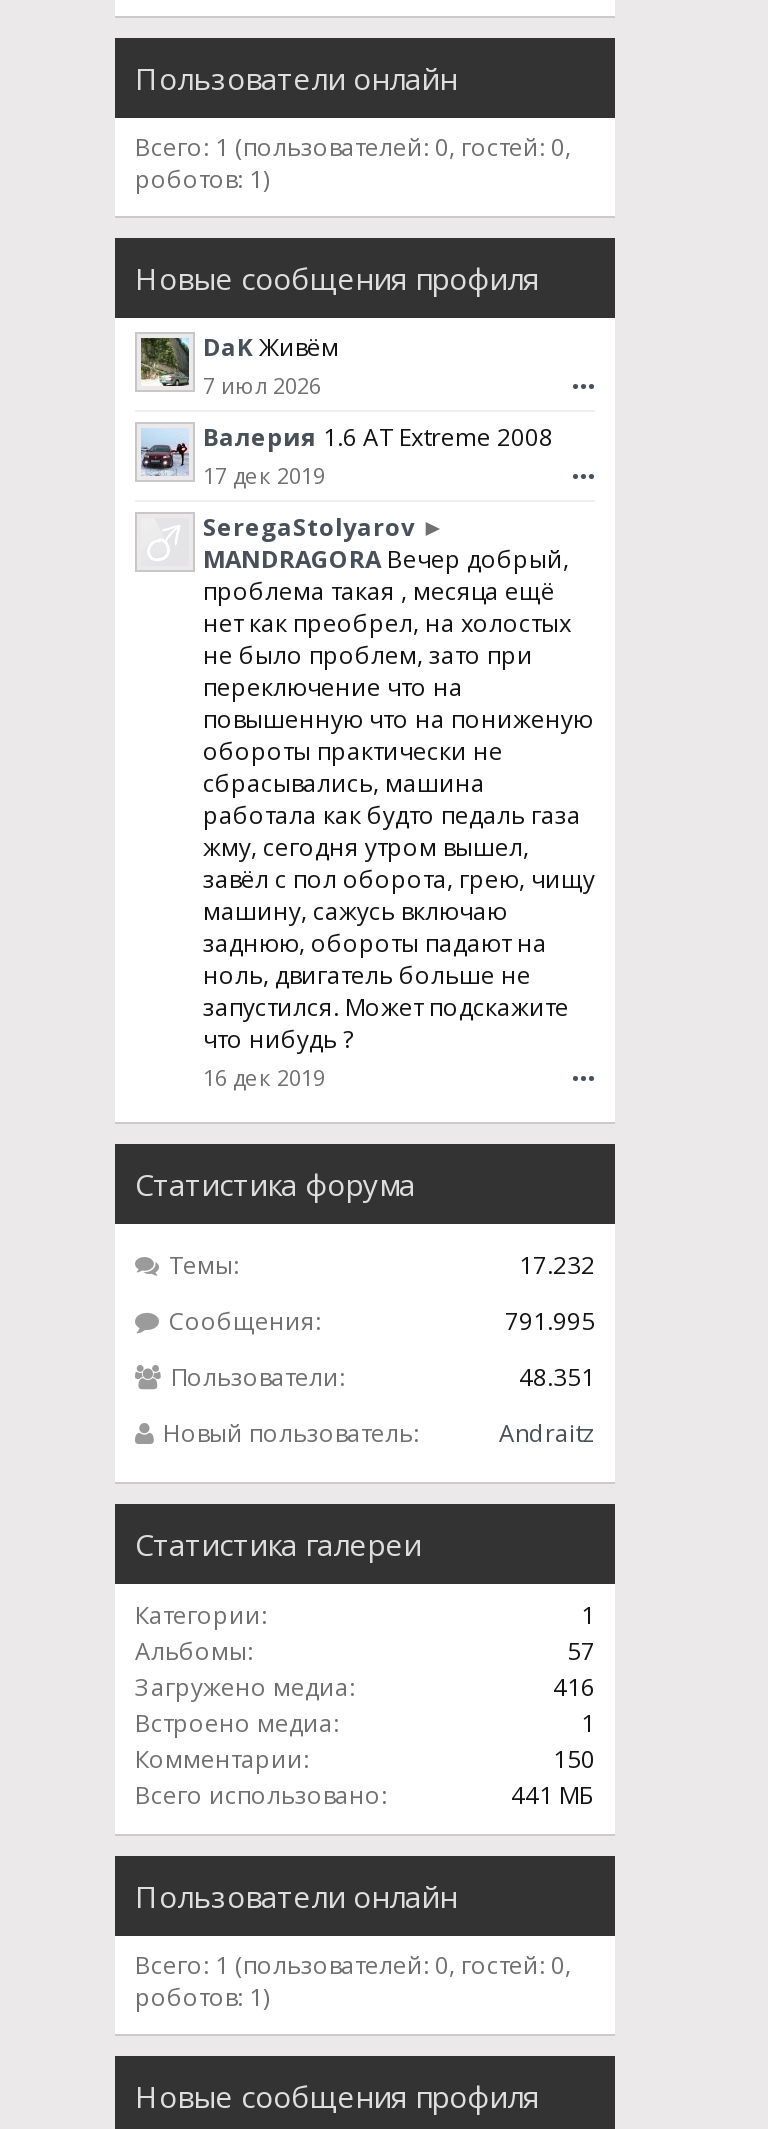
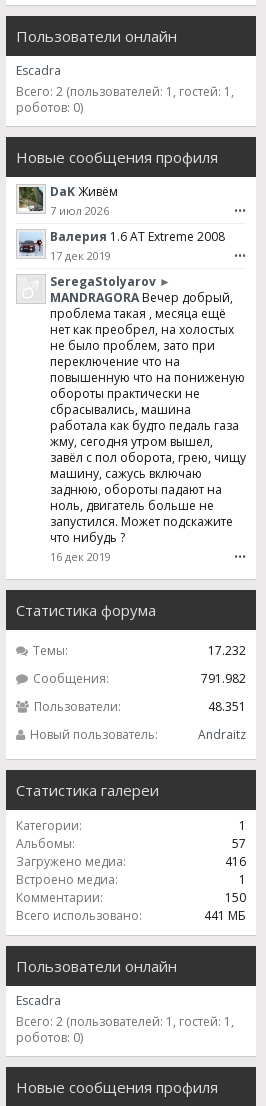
[135,130,571,196] Всего: 1 (пользователей: 0, гостей: 0, | роботов: 1) -> [16,62,234,116] Escadra | Всего: 2 (пользователей: 1, гостей: 1, | роботов: 0)
[505,1304,595,1338] 791.995 -> [201,670,246,687] 791.982
[135,1948,571,2014] Всего: 1 (пользователей: 0, гостей: 0, | роботов: 1) -> [16,992,234,1046] Escadra | Всего: 2 (пользователей: 1, гостей: 1, | роботов: 0)

